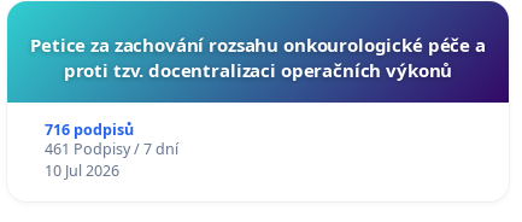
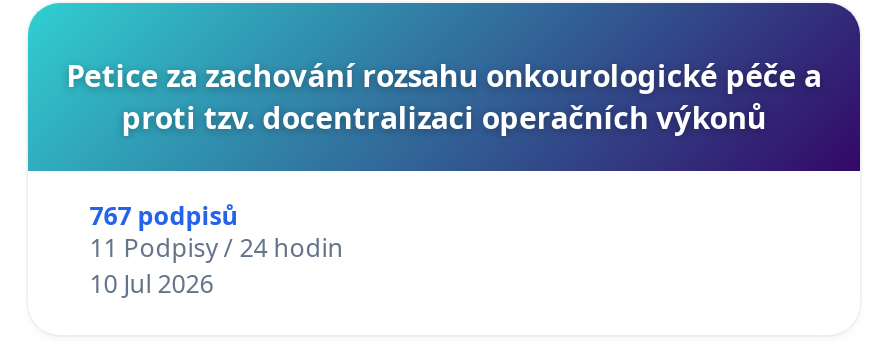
[44,120,134,140] 716 podpisů -> [90,198,238,232] 767 podpisů
[44,139,178,159] 461 Podpisy / 7 dní -> [90,230,344,264] 11 Podpisy / 24 hodin

